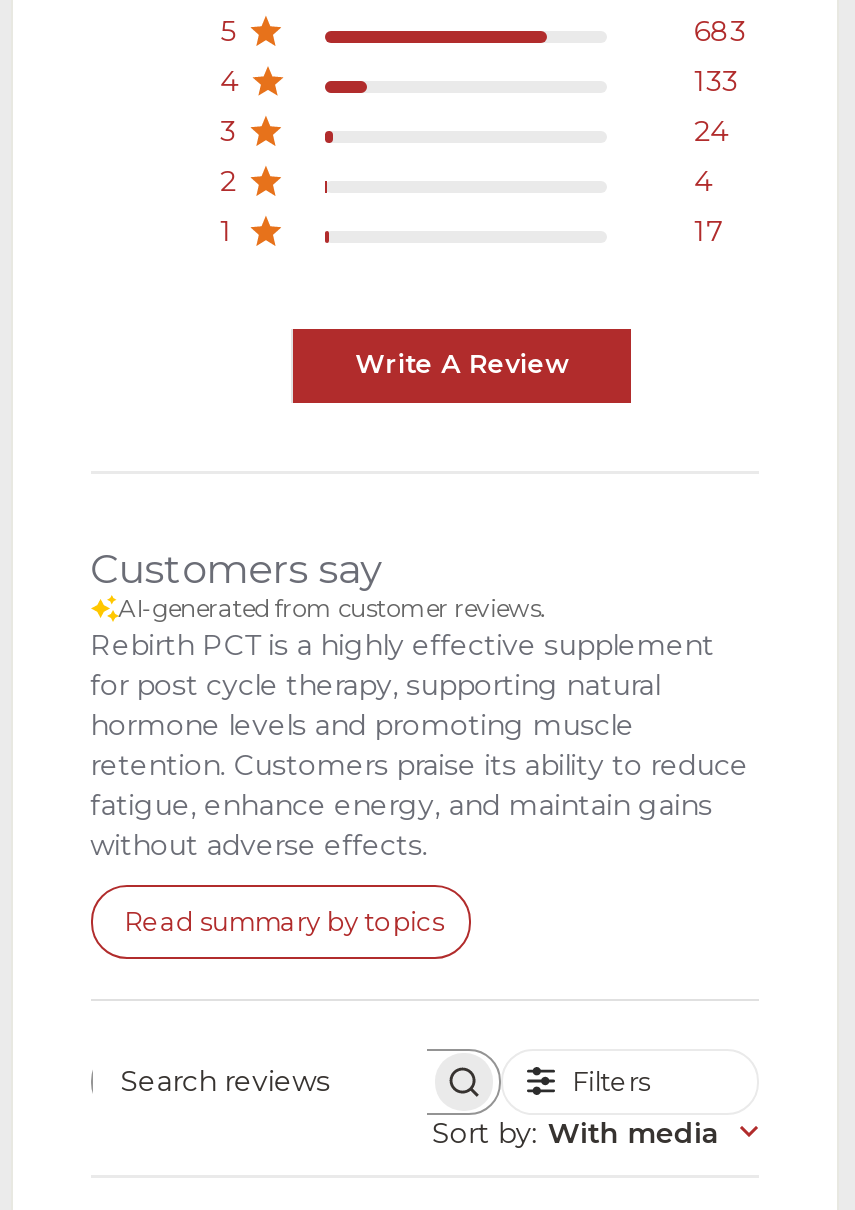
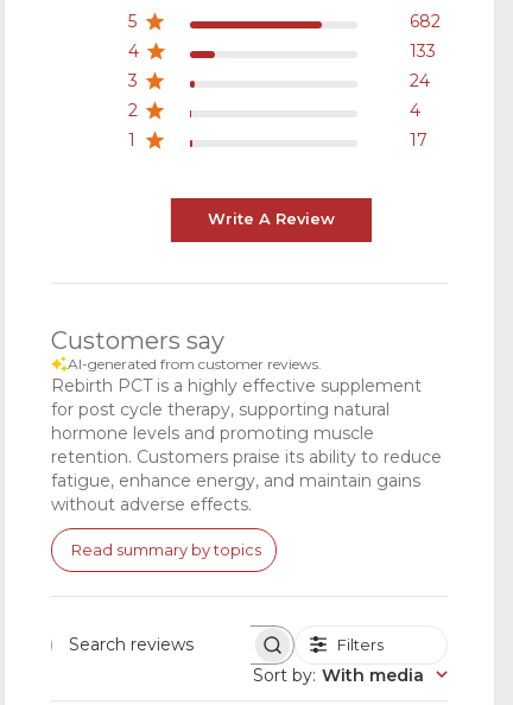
[694,13,746,49] 683 -> [409,10,440,32] 682

